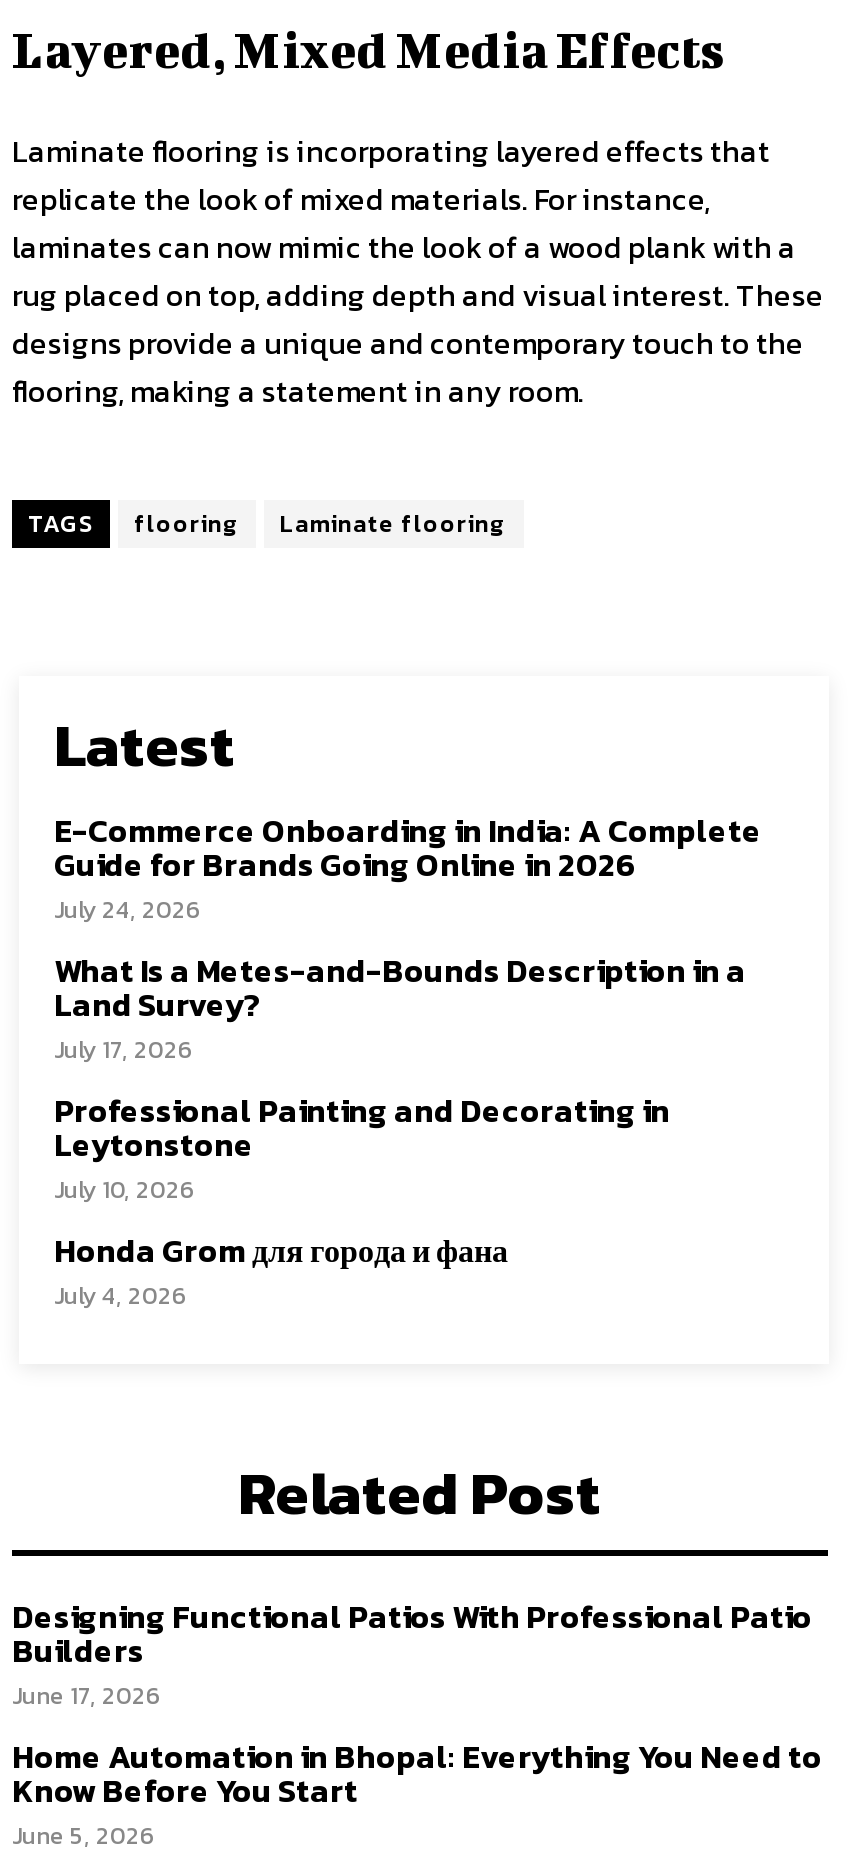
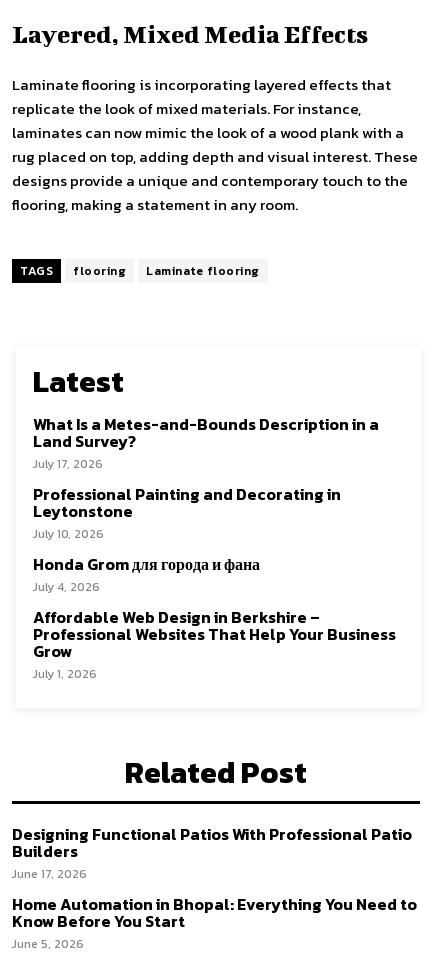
[54,806,762,928] E-Commerce Onboarding in India: A Complete | Guide for Brands Going Online in 2026 | July 24, 2026 -> none
moved [54,946,746,1314] -> [33,412,379,596]: What Is a Metes-and-Bounds Description in a | Land Survey? | July 17, 2026 | Professional Painting and Decorating in | Leytonstone | July 10, 2026 | Honda Grom для города и фана | July 4, 2026
none -> [33,605,396,683] Affordable Web Design in Berkshire – | Professional Websites That Help Your Business | Grow | July 1, 2026

